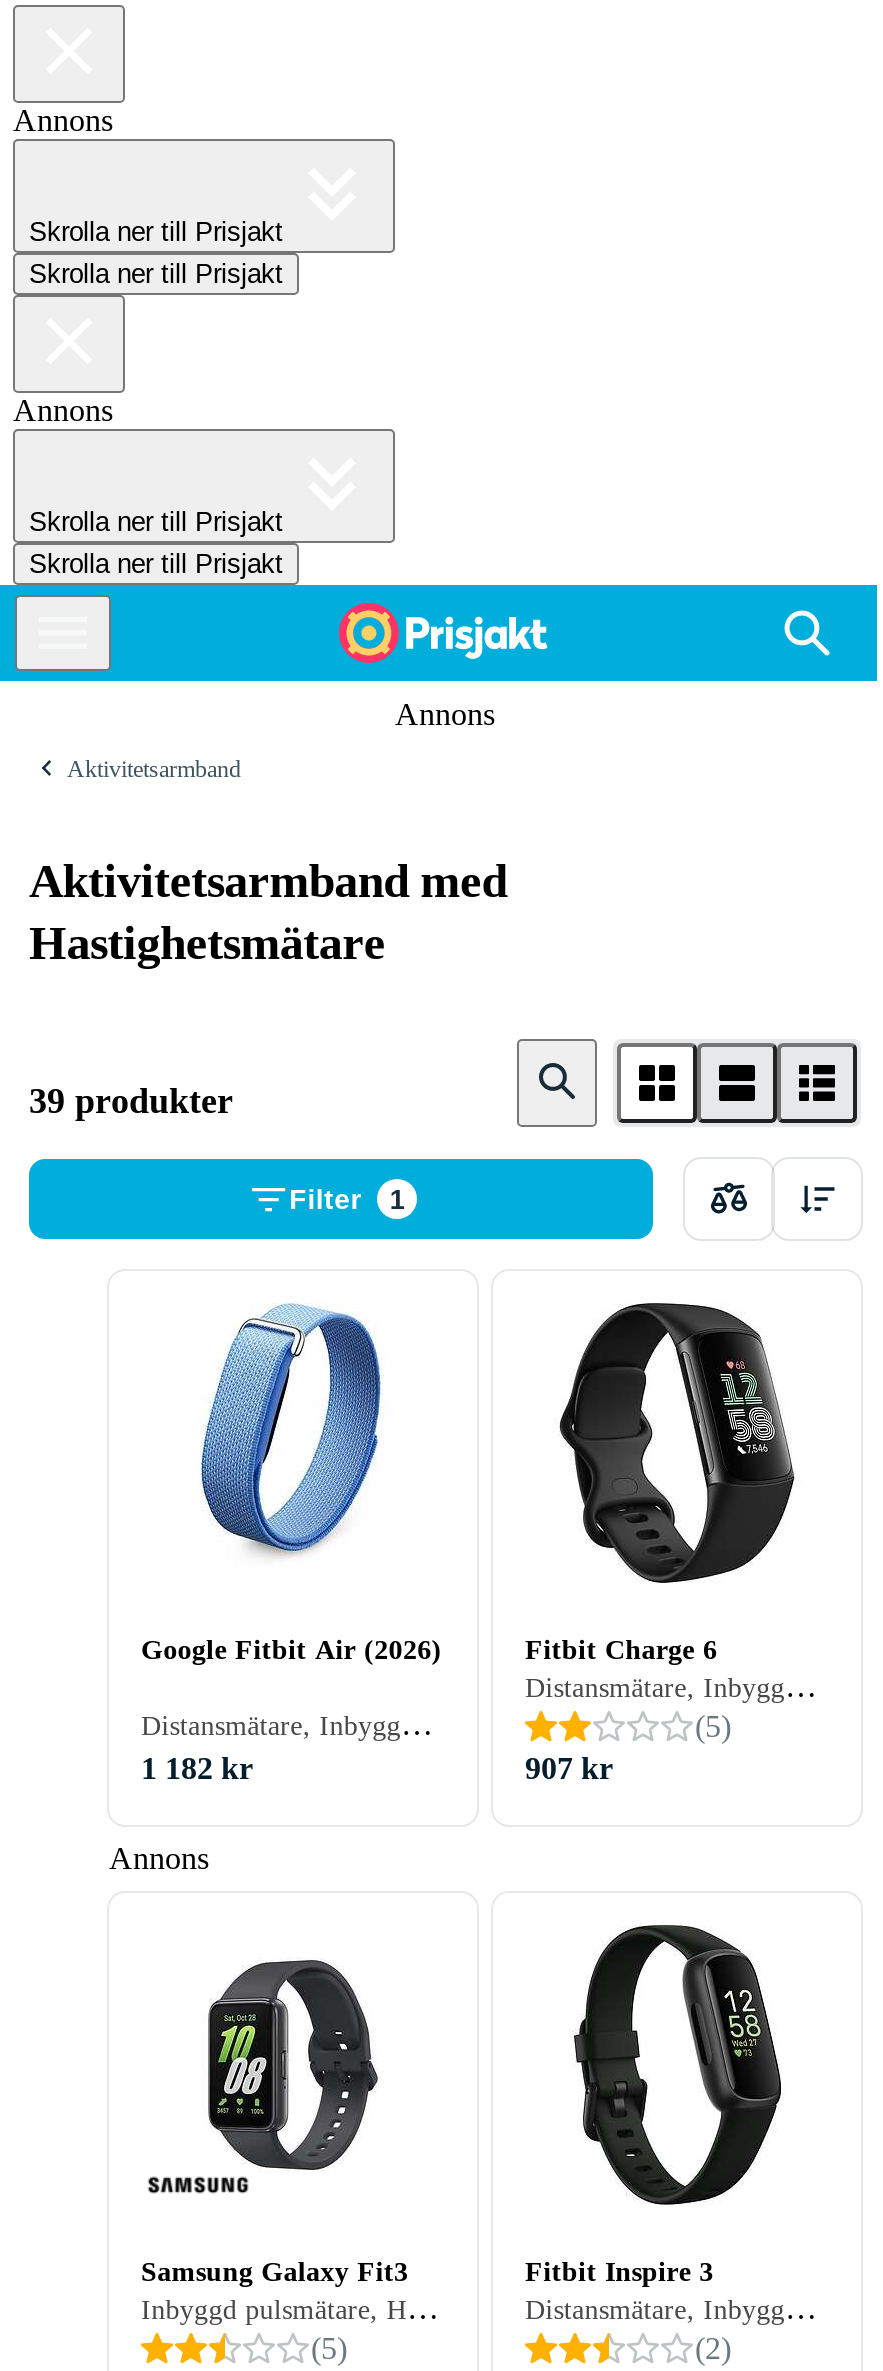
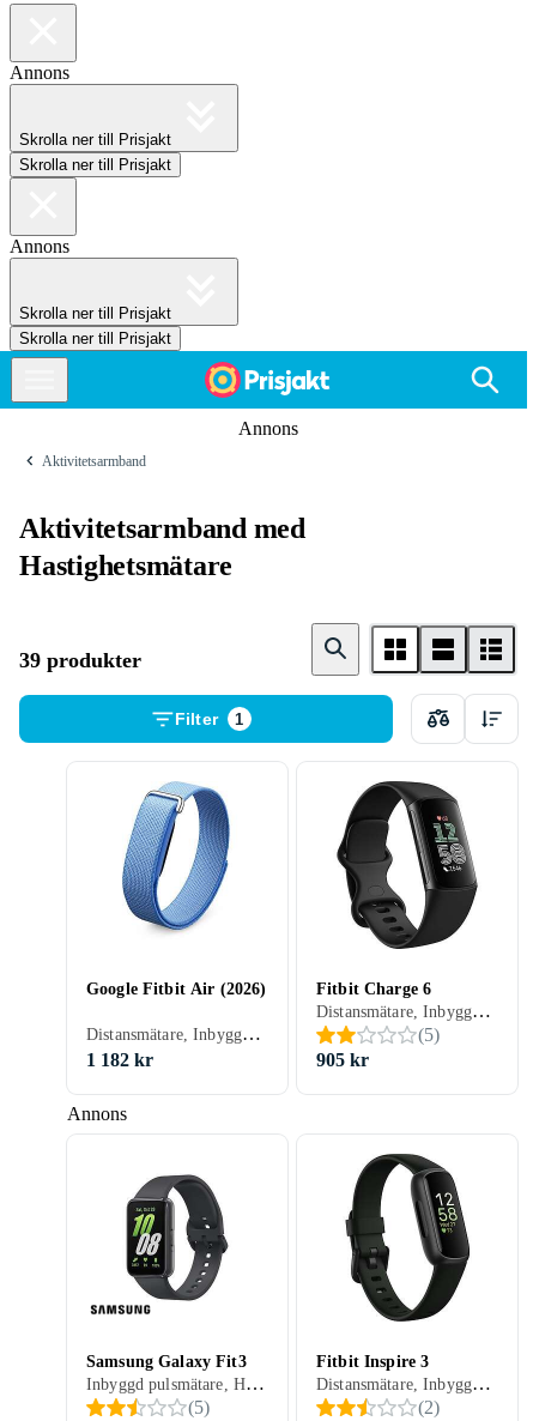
[525,1751,613,1785] 907 kr -> [316,1050,369,1070] 905 kr

